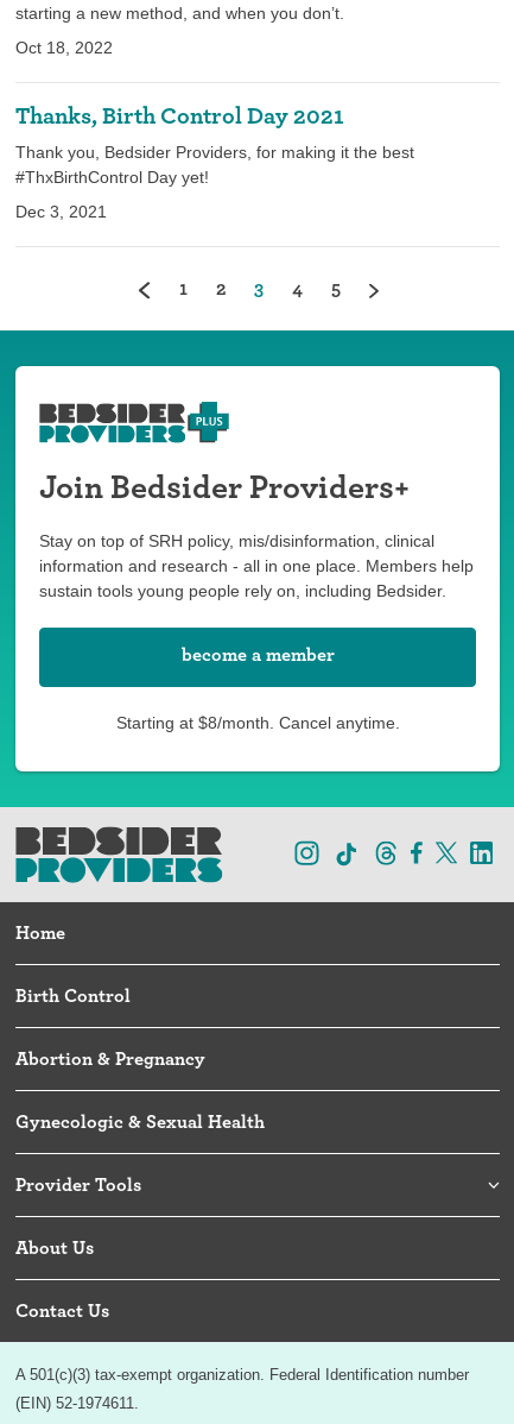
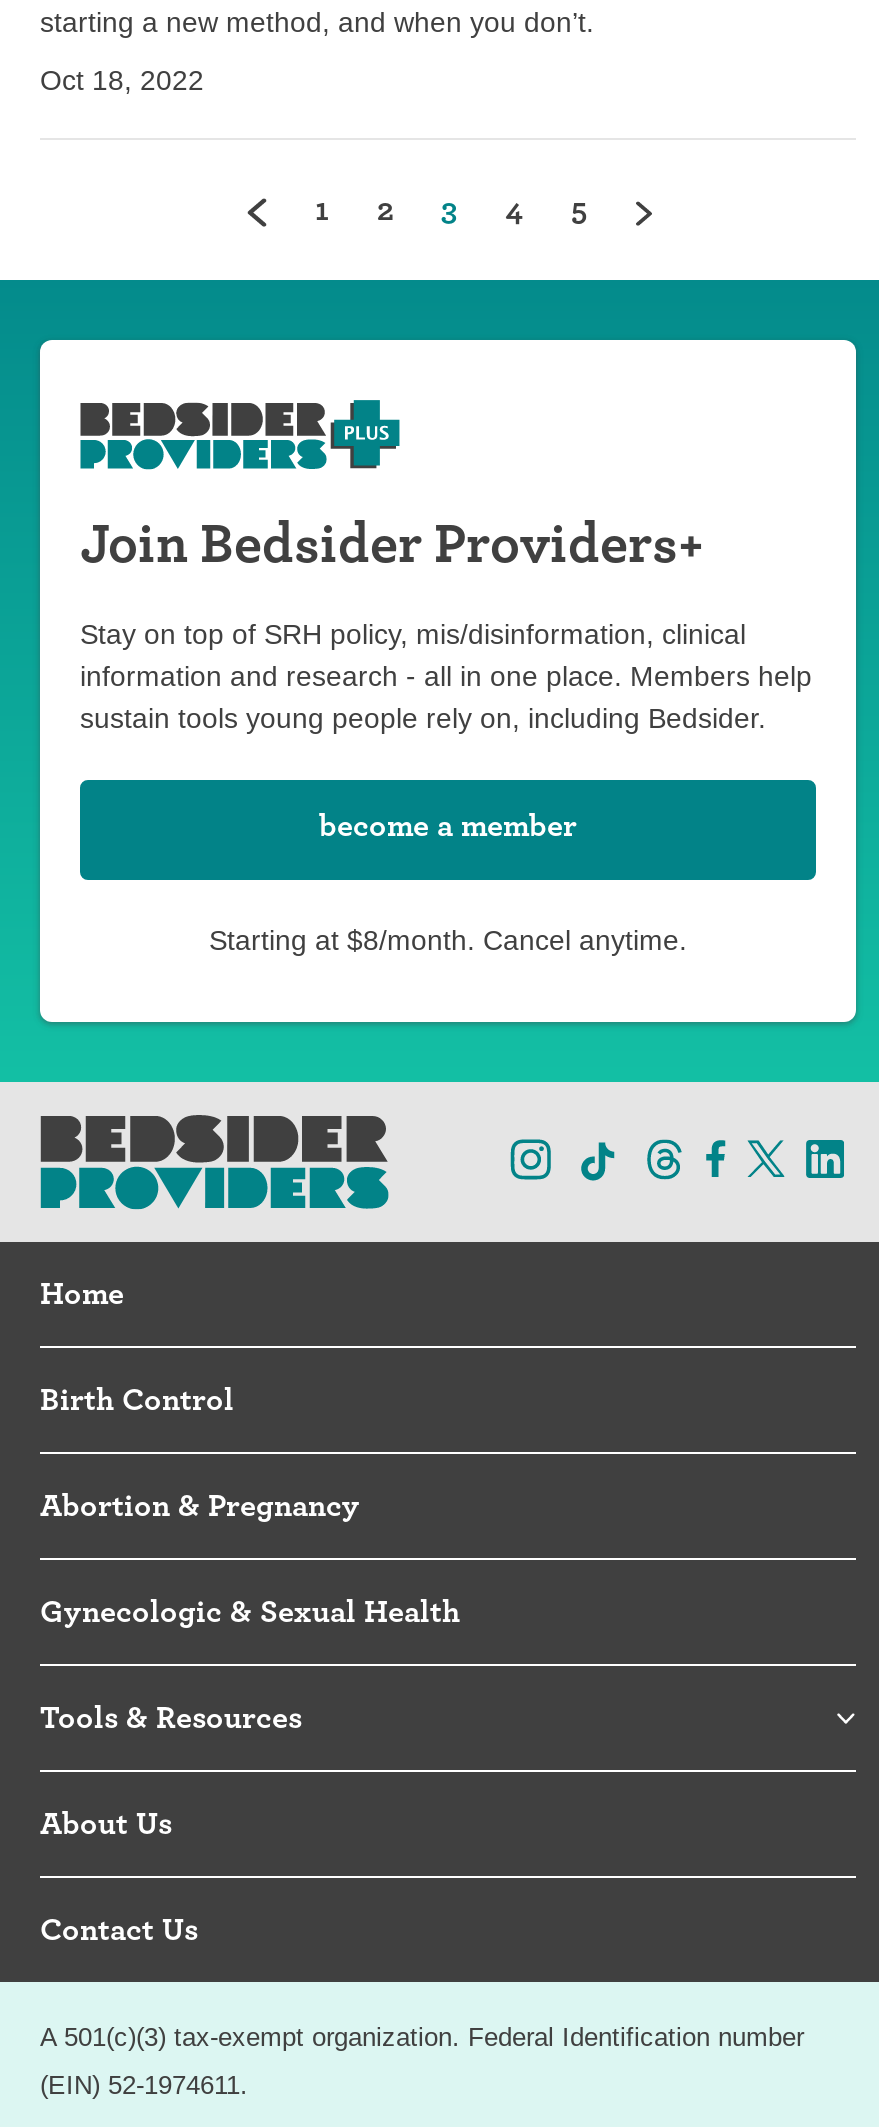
[15,101,414,221] Thanks, Birth Control Day 2021 | Thank you, Bedsider Providers, for making it the best | #ThxBirthControl Day yet! | Dec 3, 2021 -> none
[15,1173,141,1196] Provider Tools -> [40,1698,302,1736] Tools & Resources

